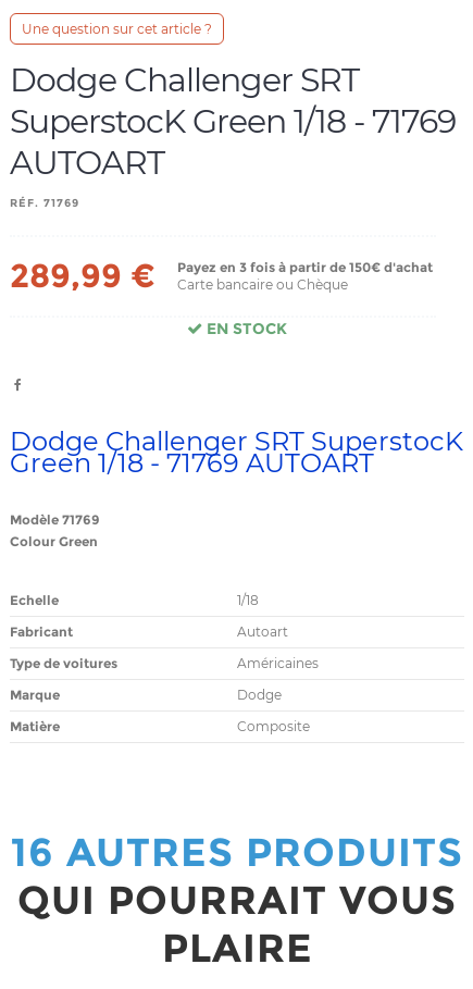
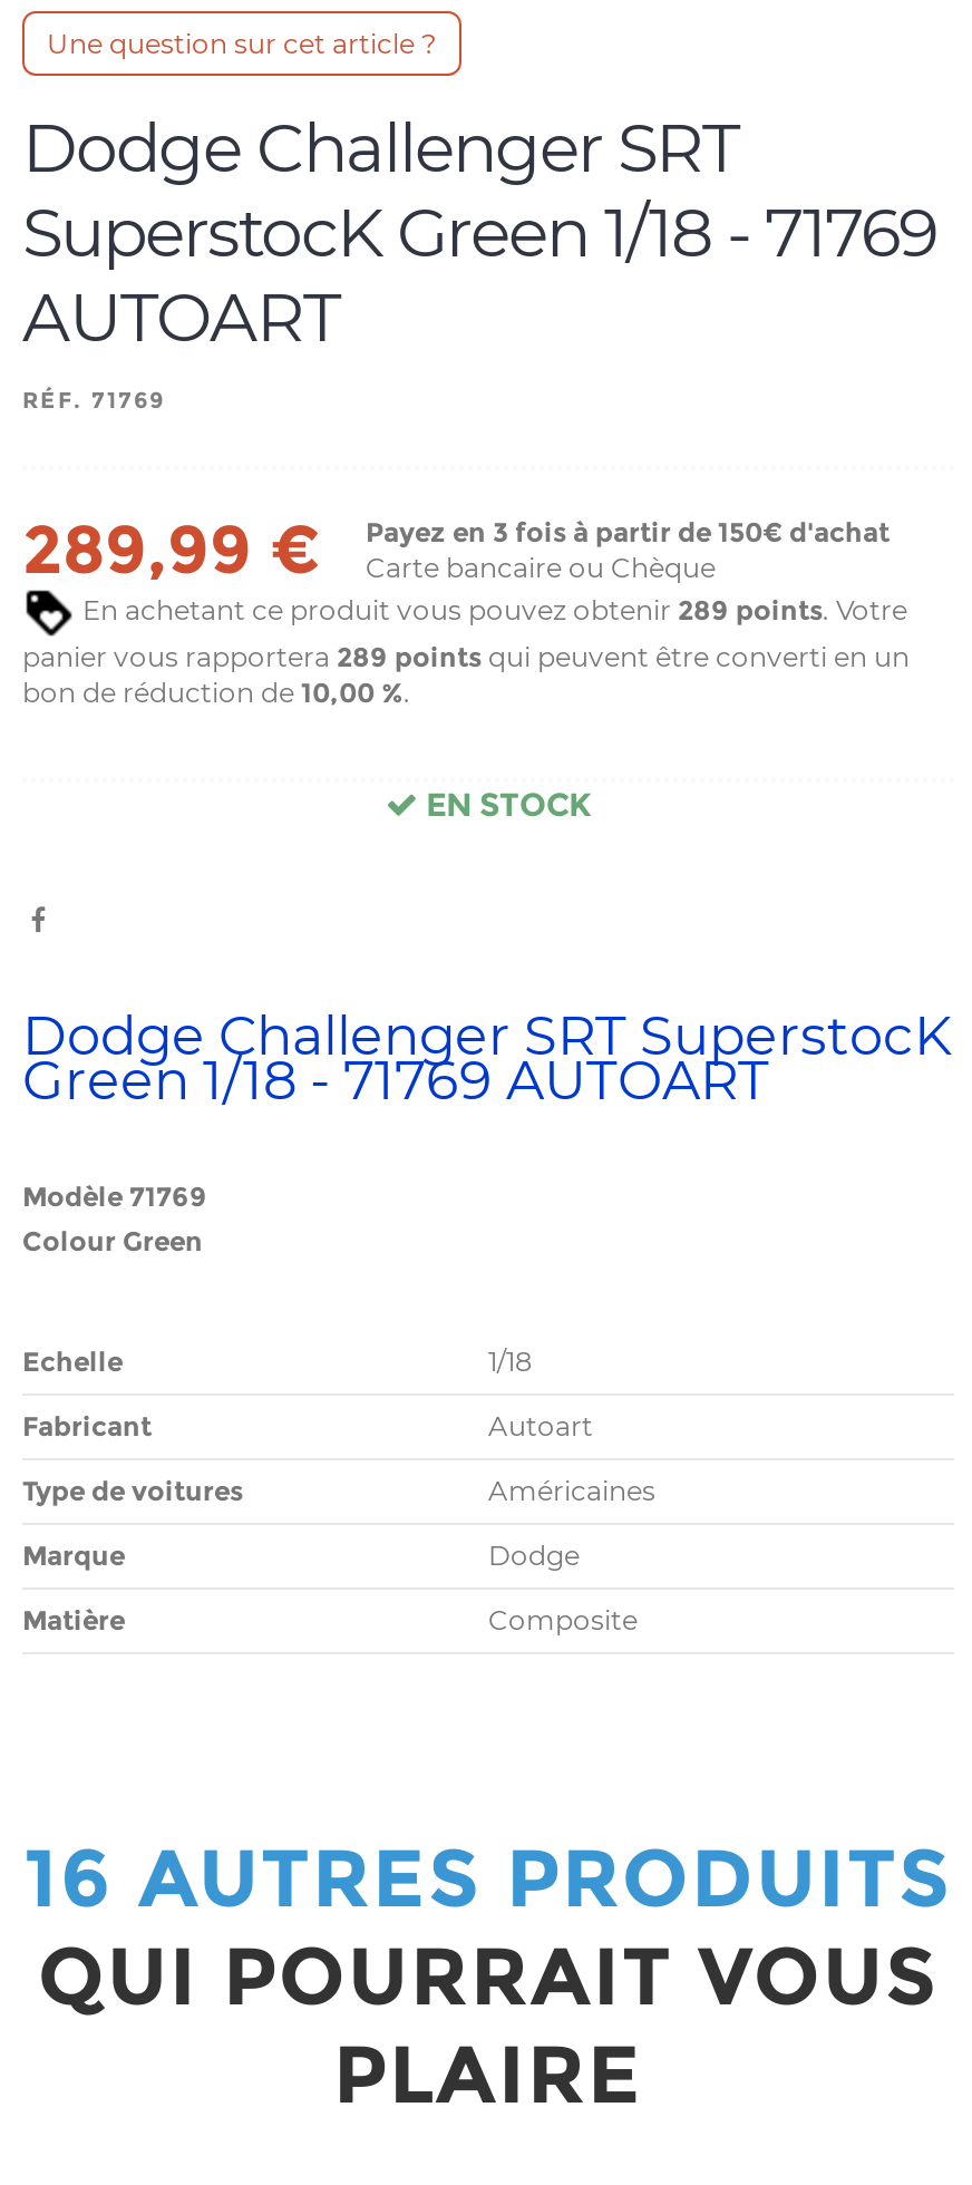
none -> [22,594,910,709] En achetant ce produit vous pouvez obtenir 289 points. Votre | panier vous rapportera 289 points qui peuvent être converti en un | bon de réduction de 10,00 %.

